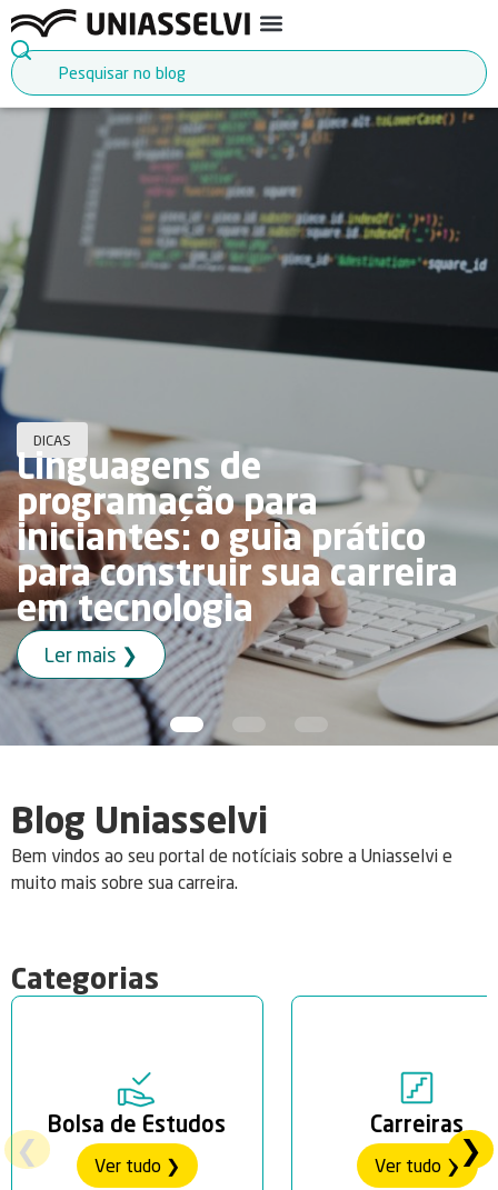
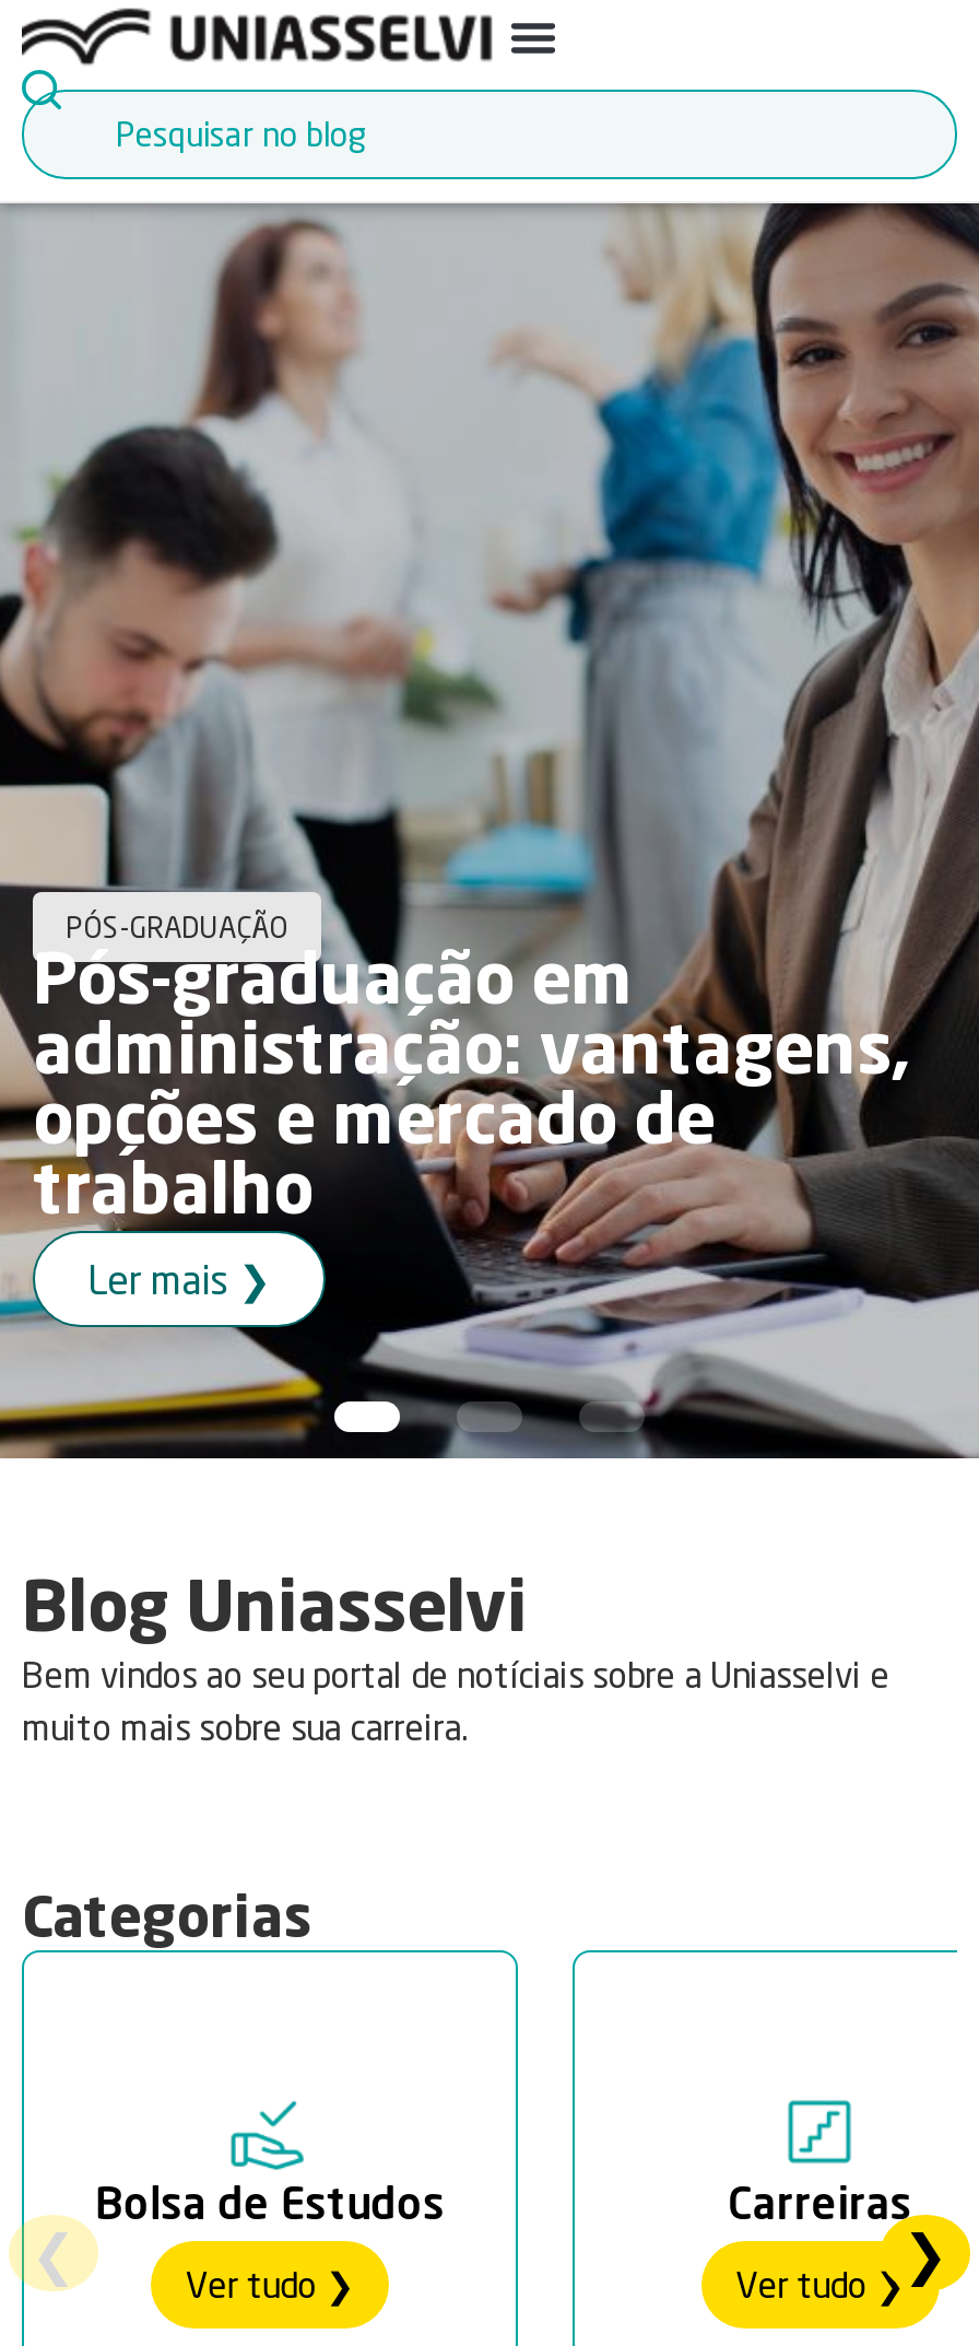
[3,108,495,747] [image] | DICAS | Linguagens de | programação para | iniciantes: o guia prático | para construir sua carreira | em tecnologia -> [7,203,972,1458] [image] | PÓS-GRADUAÇÃO | Pós-graduação em | administração: vantagens, | opções e mercado de | trabalho

